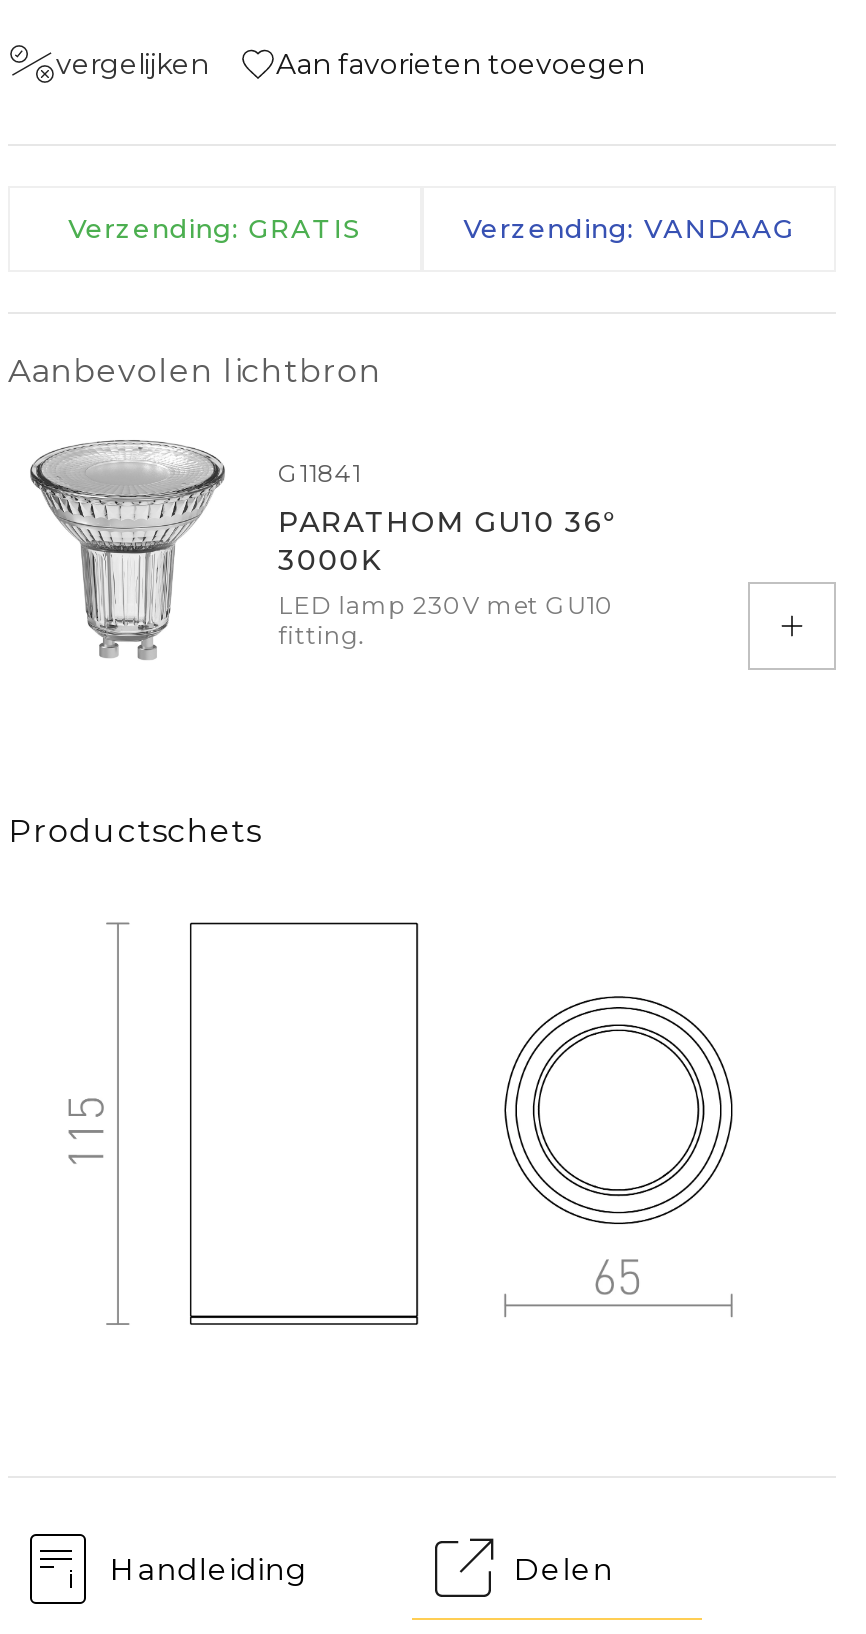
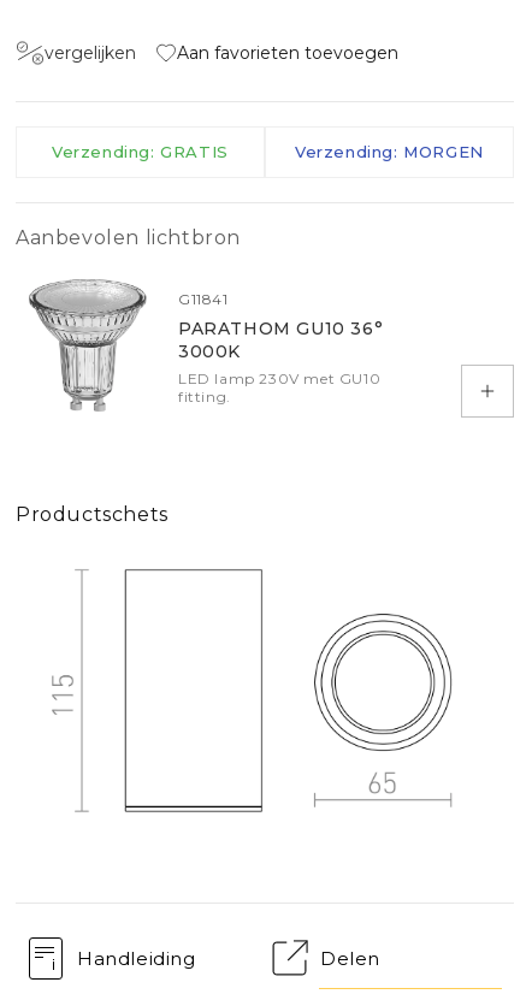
[464,212,794,244] Verzending: VANDAAG -> [295,142,484,161] Verzending: MORGEN

